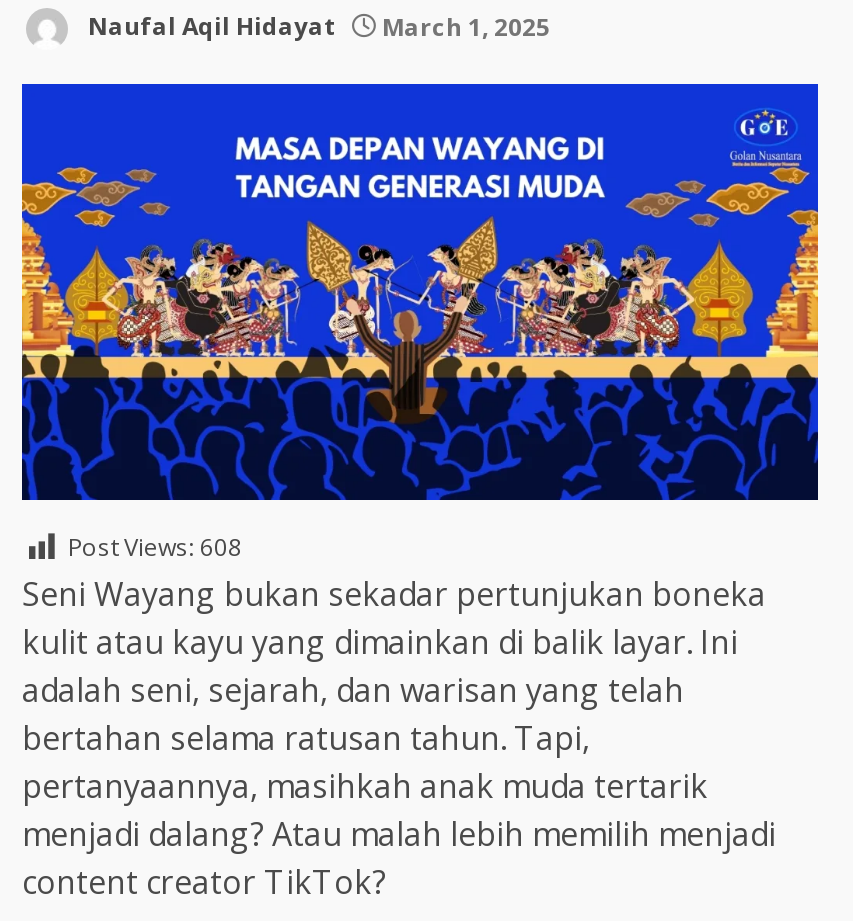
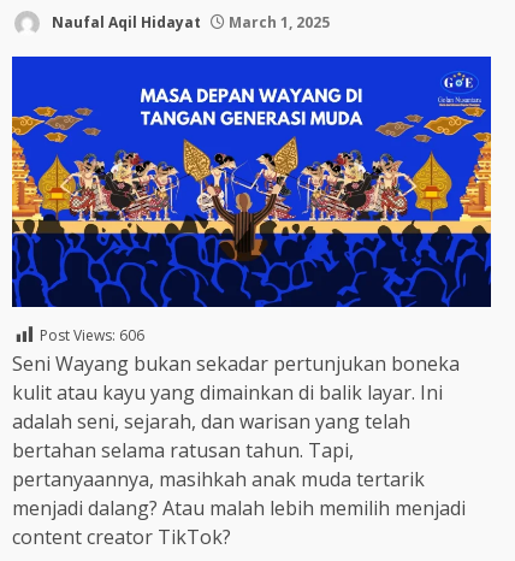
[68,531,242,565] Post Views: 608 -> [40,326,144,346] Post Views: 606

